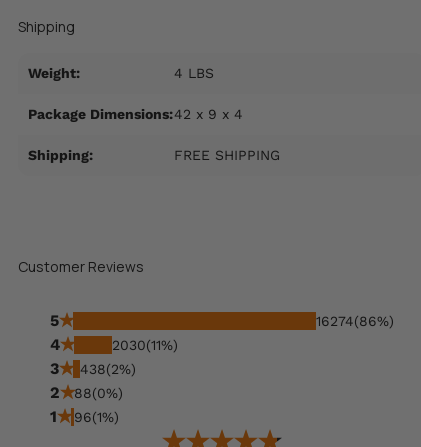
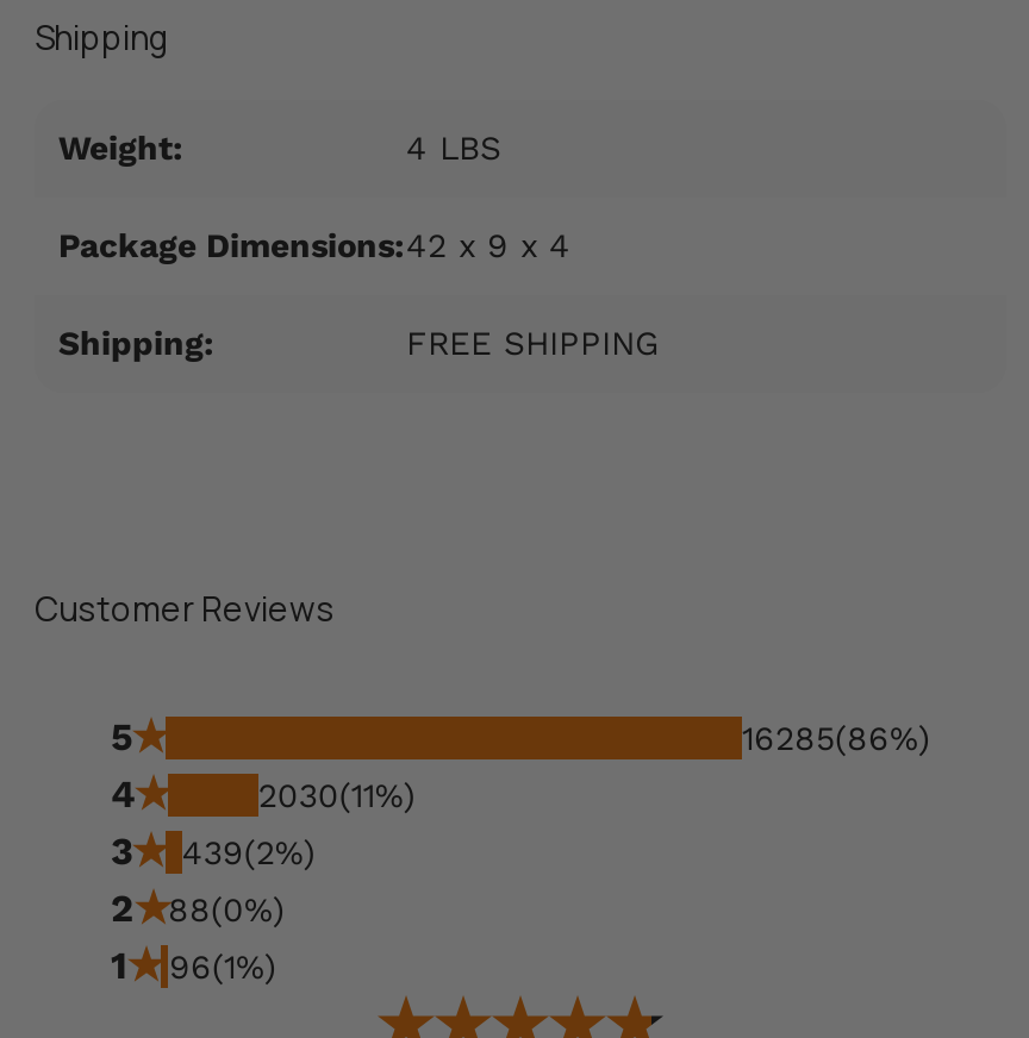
[316,312,394,328] 16274(86%) -> [742,718,930,756] 16285(86%)
[50,359,136,378] 3 438(2%) -> [111,828,315,874] 3 439(2%)

